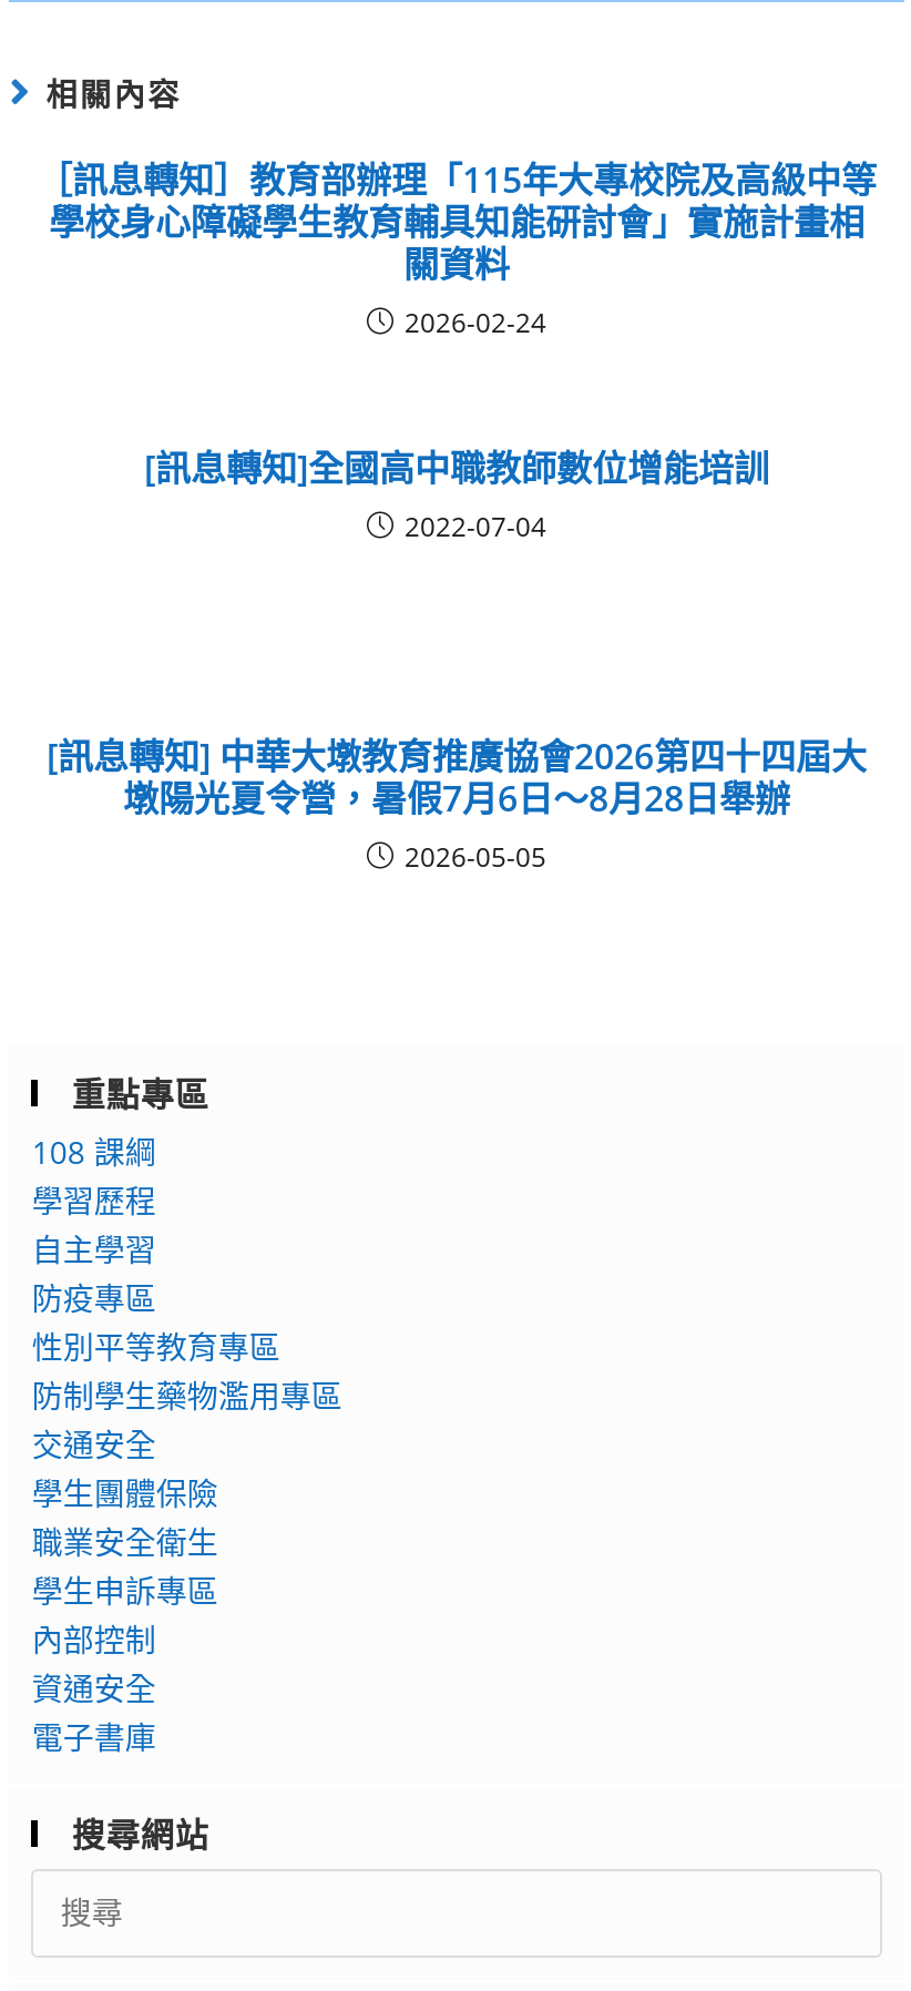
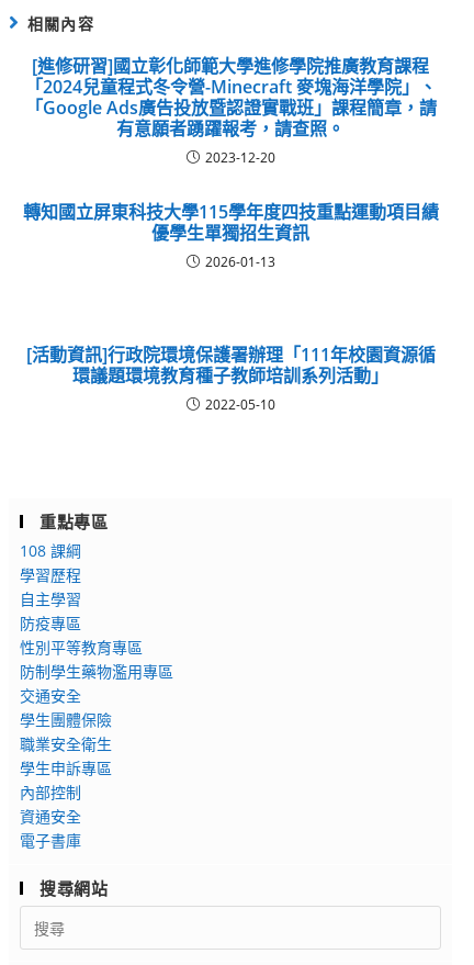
[37,154,877,340] ［訊息轉知］教育部辦理「115年大專校院及高級中等 | 學校身心障礙學生教育輔具知能研討會」實施計畫相 | 關資料 | 2026-02-24 -> [25,54,436,167] [進修研習]國立彰化師範大學進修學院推廣教育課程 | 「2024兒童程式冬令營-Minecraft 麥塊海洋學院」、 | 「Google Ads廣告投放暨認證實戰班」課程簡章，請 | 有意願者踴躍報考，請查照。 | 2023-12-20
[144,442,769,544] [訊息轉知]全國高中職教師數位增能培訓 | 2022-07-04 -> [22,200,438,272] 轉知國立屏東科技大學115學年度四技重點運動項目績 | 優學生單獨招生資訊 | 2026-01-13
[47,731,867,875] [訊息轉知] 中華大墩教育推廣協會2026第四十四屆大 | 墩陽光夏令營，暑假7月6日～8月28日舉辦 | 2026-05-05 -> [26,343,435,414] [活動資訊]行政院環境保護署辦理「111年校園資源循 | 環議題環境教育種子教師培訓系列活動」 | 2022-05-10

